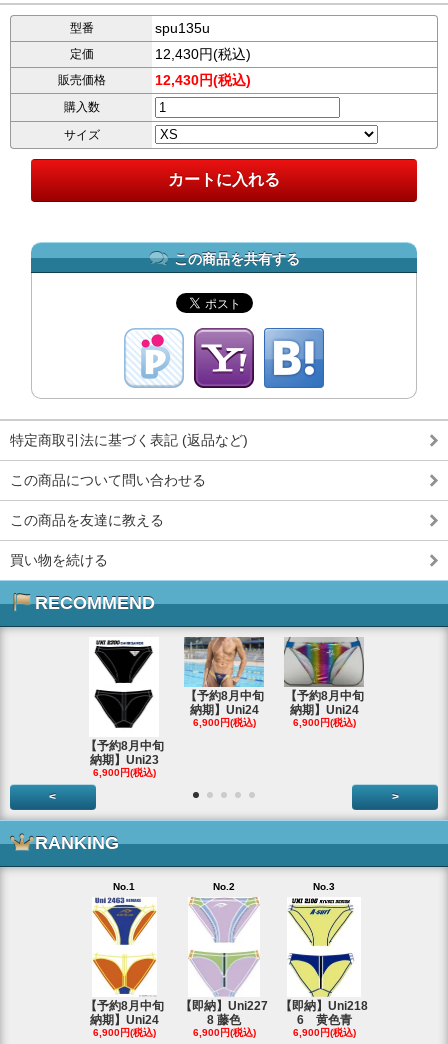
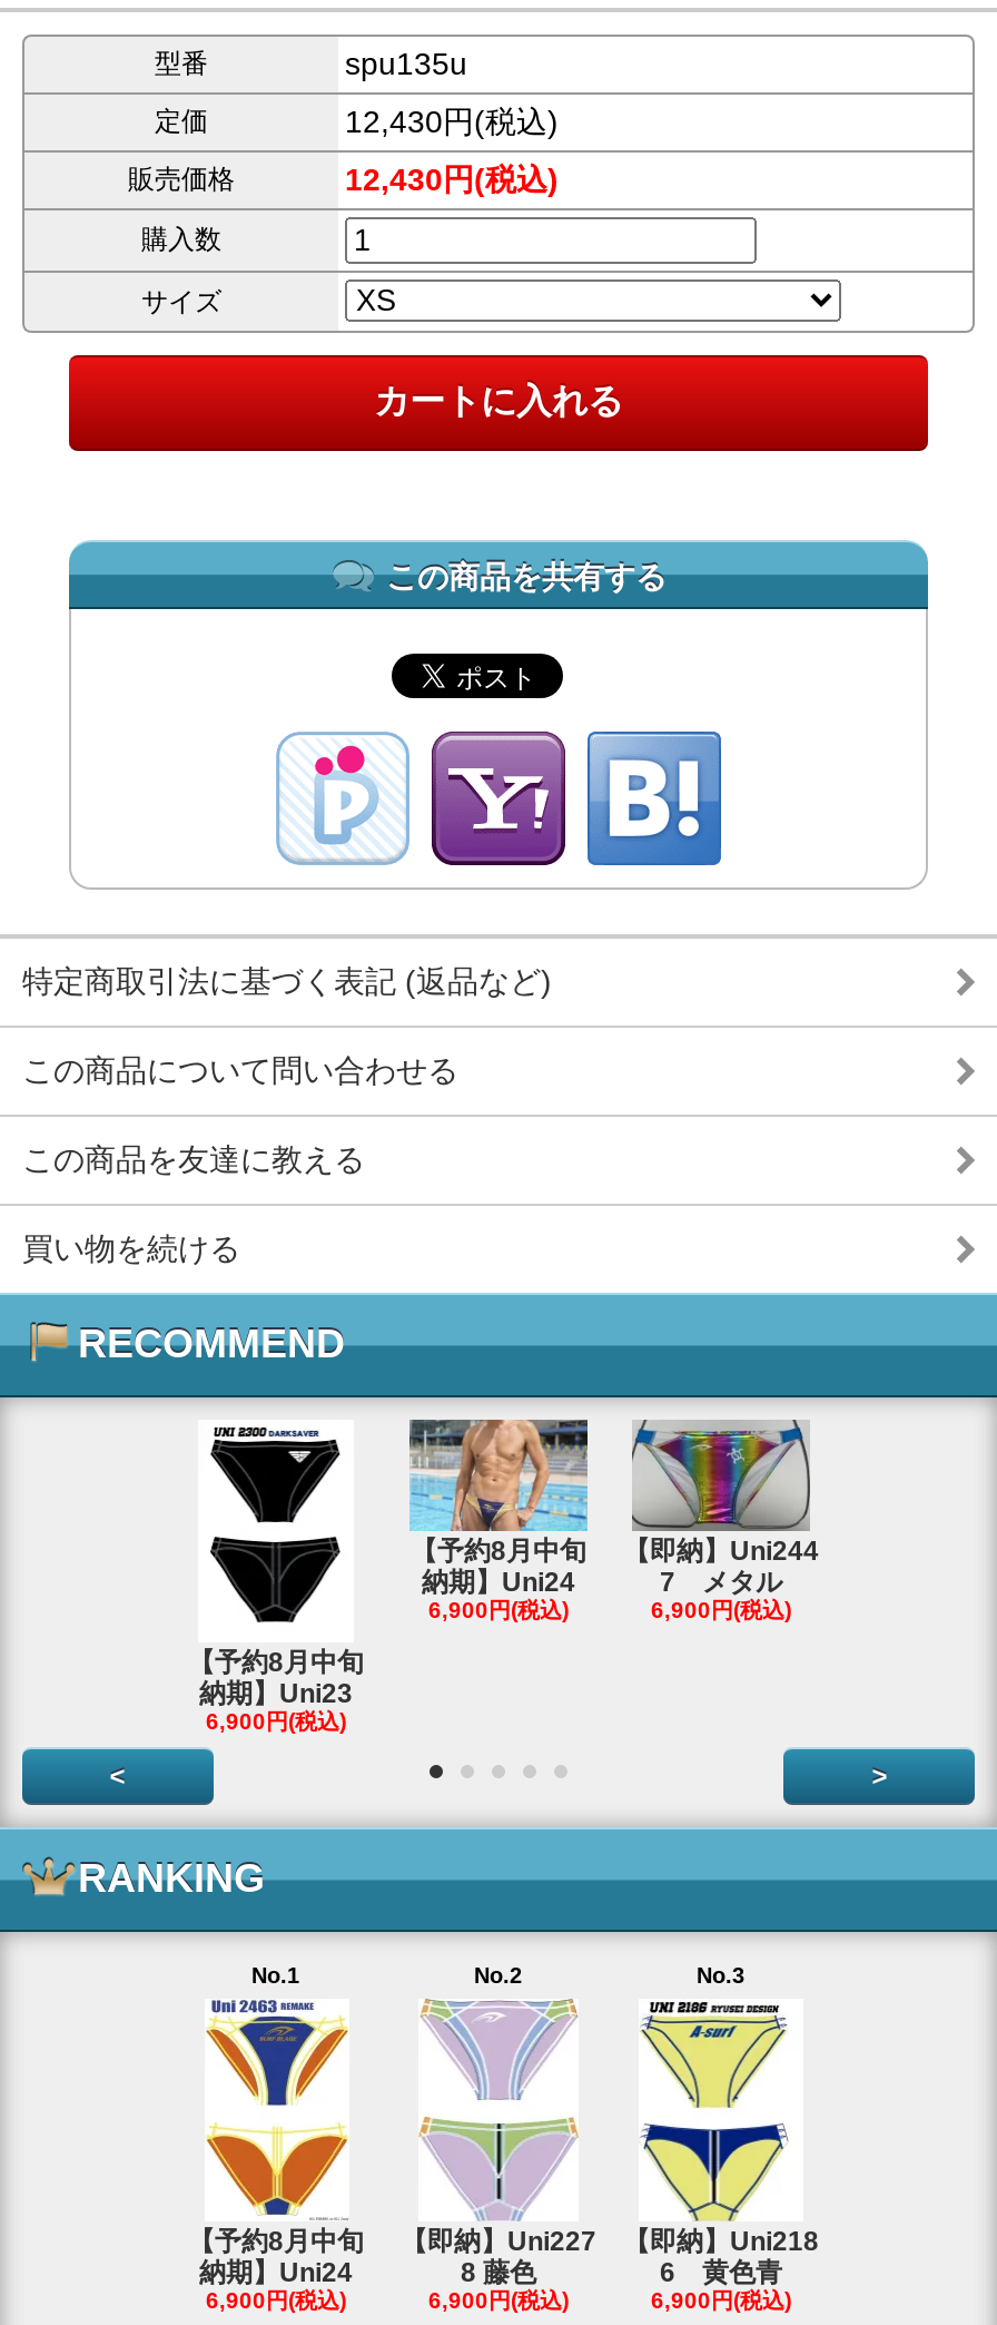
[284,689,363,717] 【予約8月中旬 | 納期】Uni24 -> [623,1535,819,1598] 【即納】Uni244 | 7 メタル

